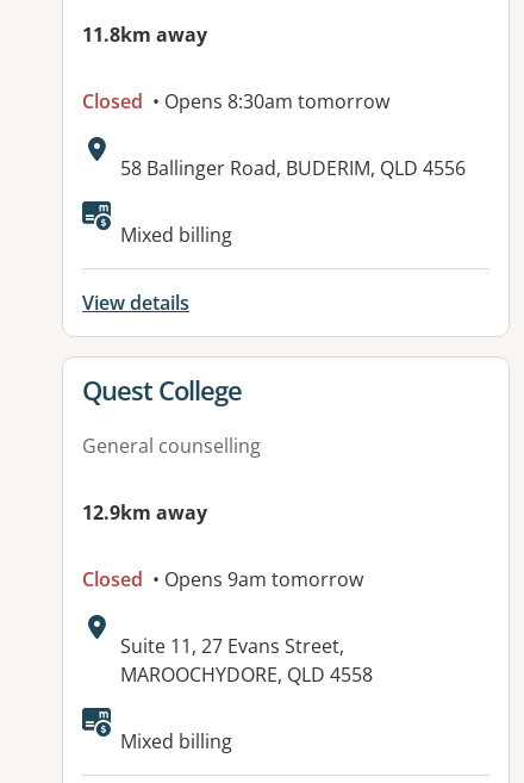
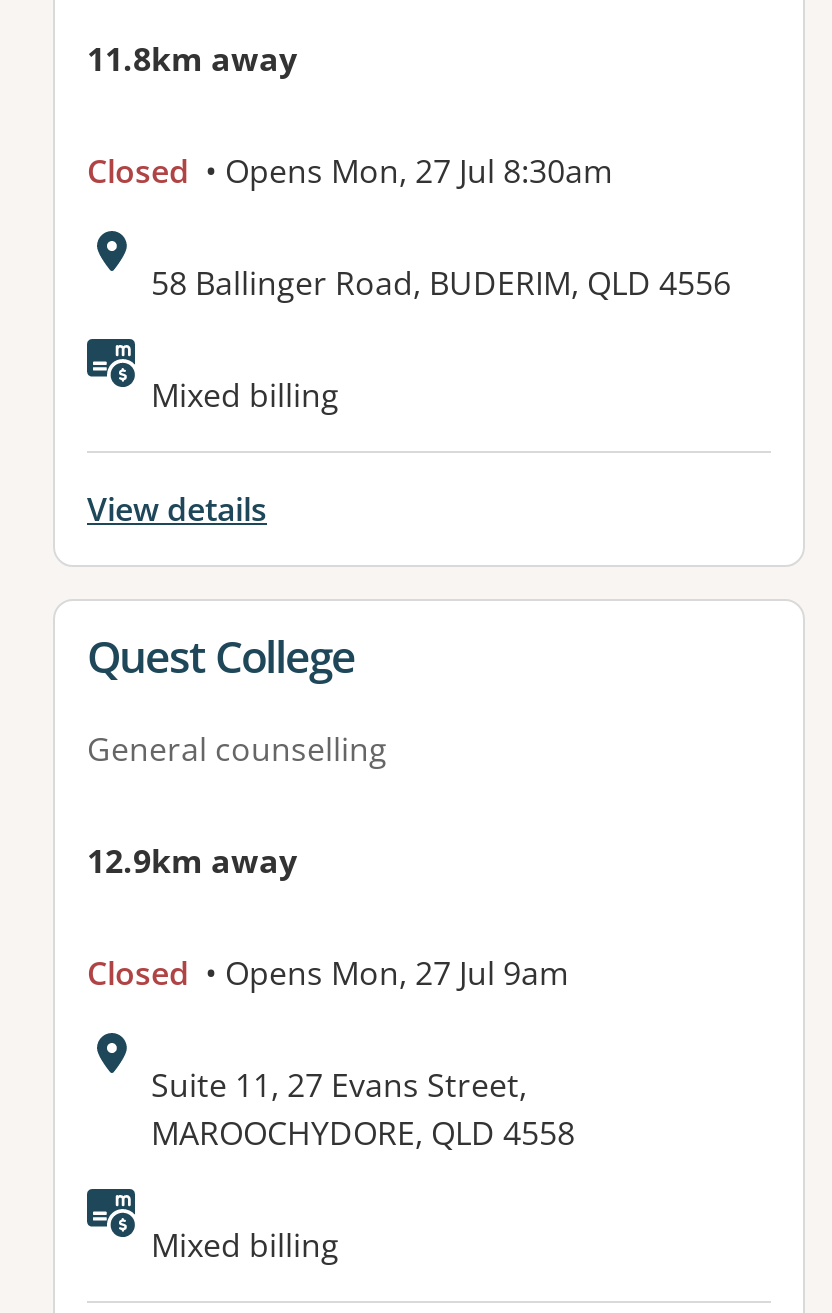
[82,89,389,115] Closed • Opens 8:30am tomorrow -> [87,150,613,194] Closed • Opens Mon, 27 Jul 8:30am
[82,567,363,593] Closed • Opens 9am tomorrow -> [87,952,569,996] Closed • Opens Mon, 27 Jul 9am

